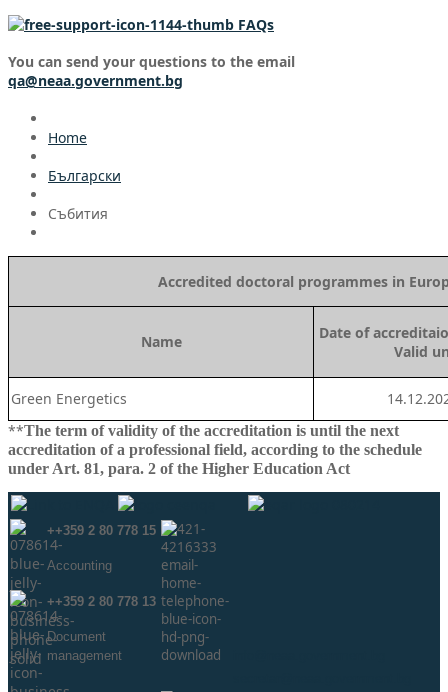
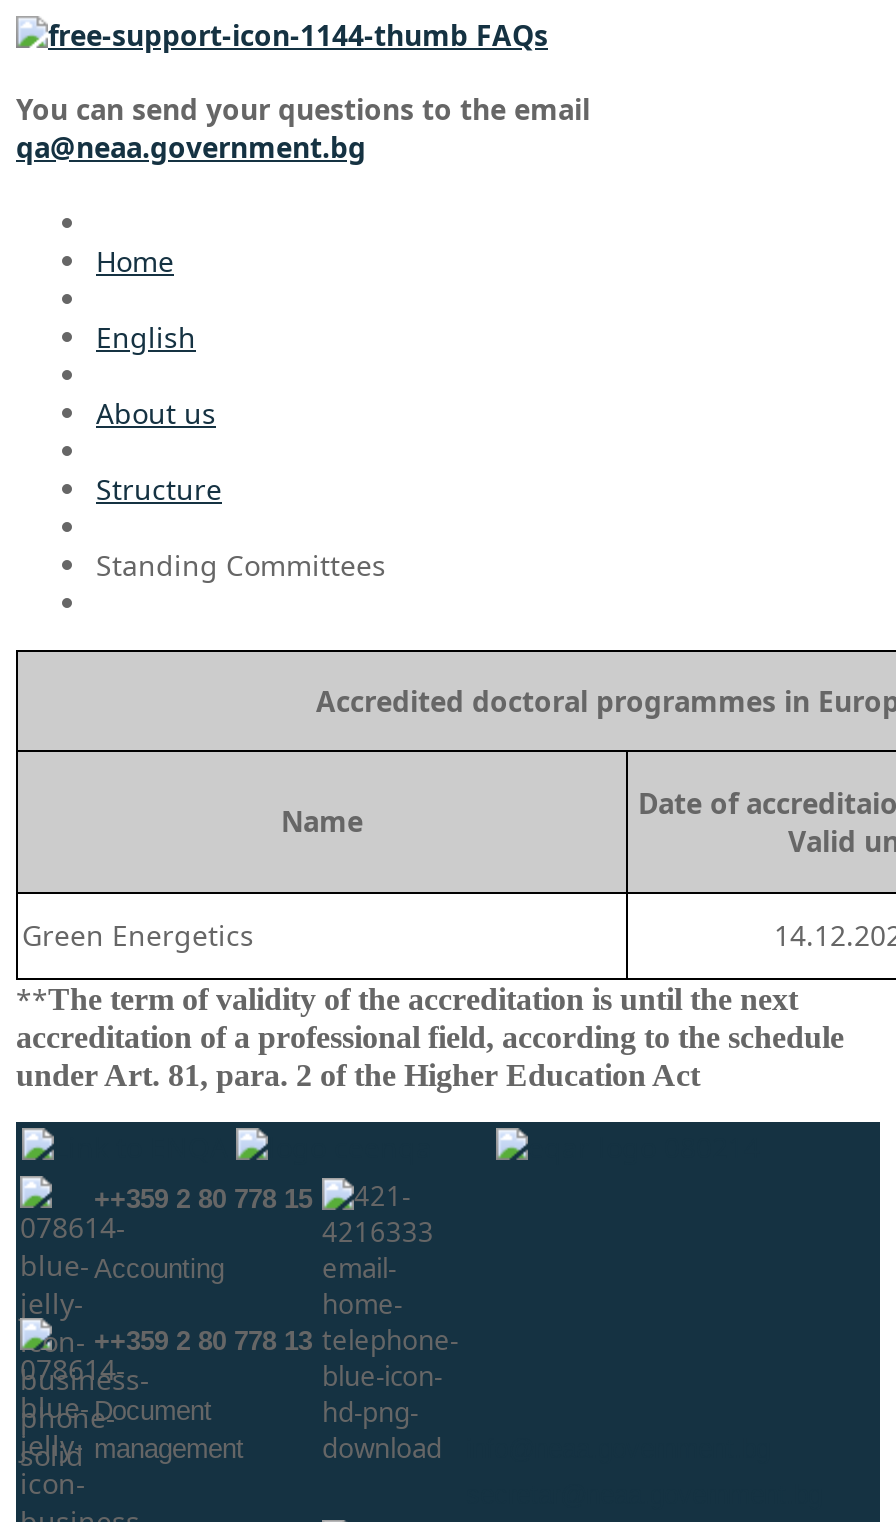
[48,166,121,223] Български | Събития -> [96,318,386,584] English | About us | Structure | Standing Committees

